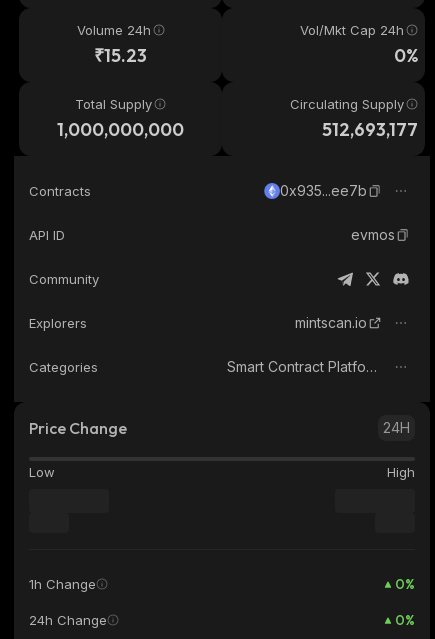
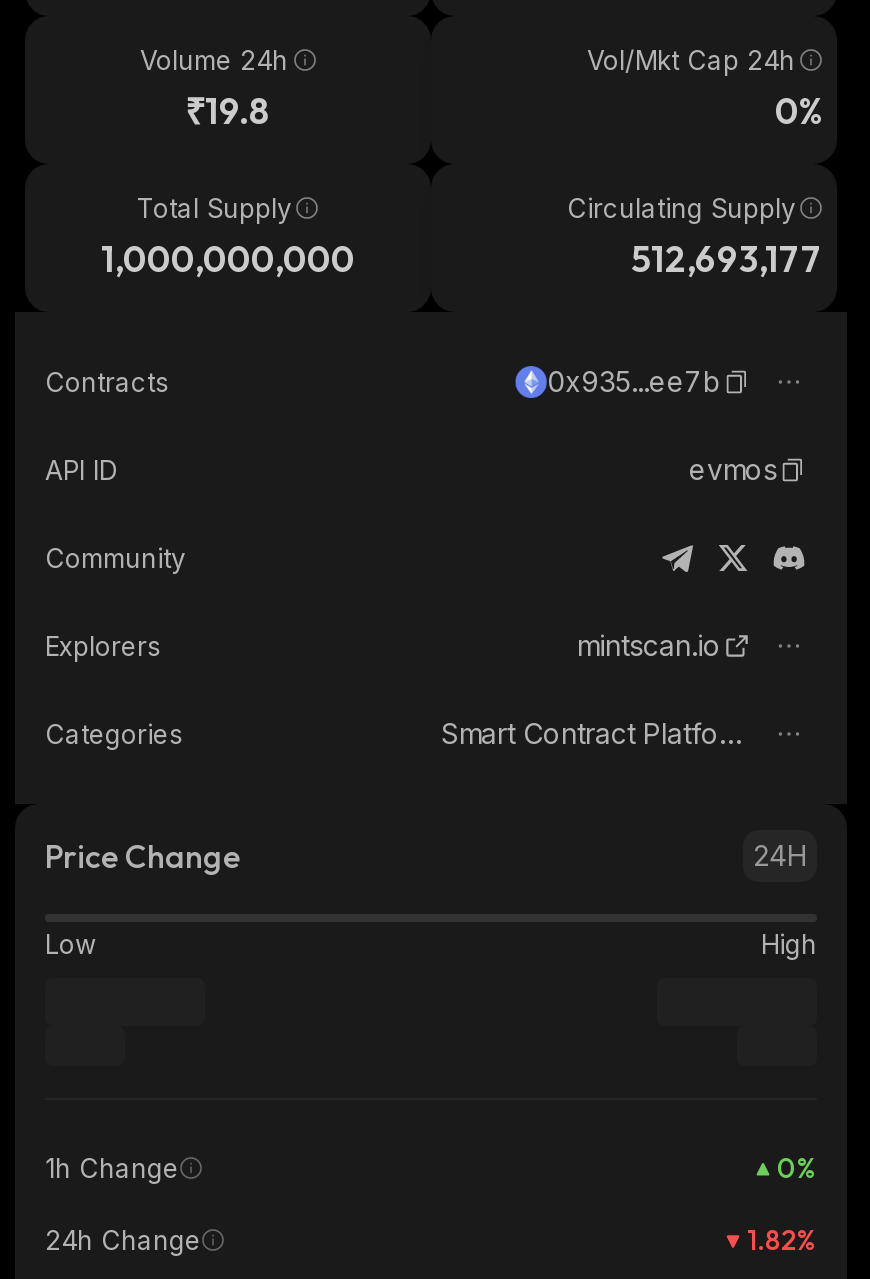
[94,44,147,67] ₹15.23 -> [185,88,271,134] ₹19.8
[395,611,415,629] 0% -> [747,1222,817,1258] 1.82%

